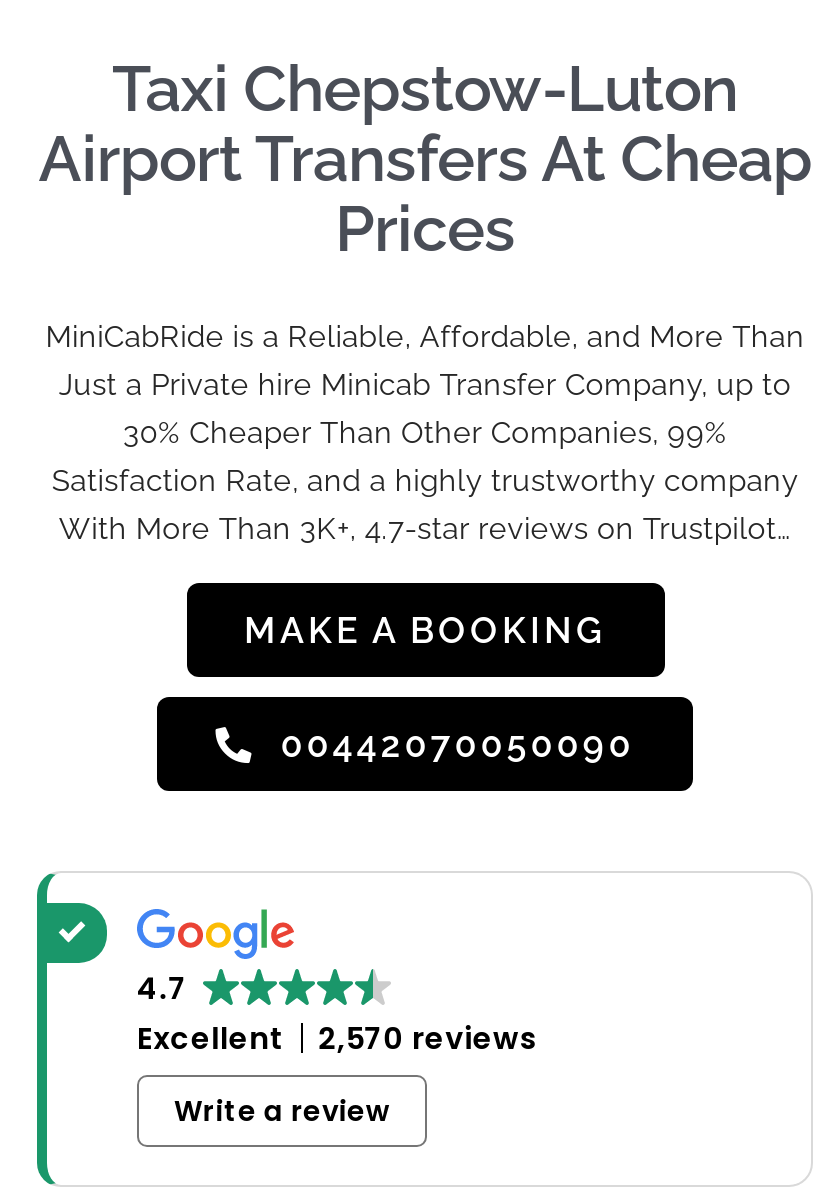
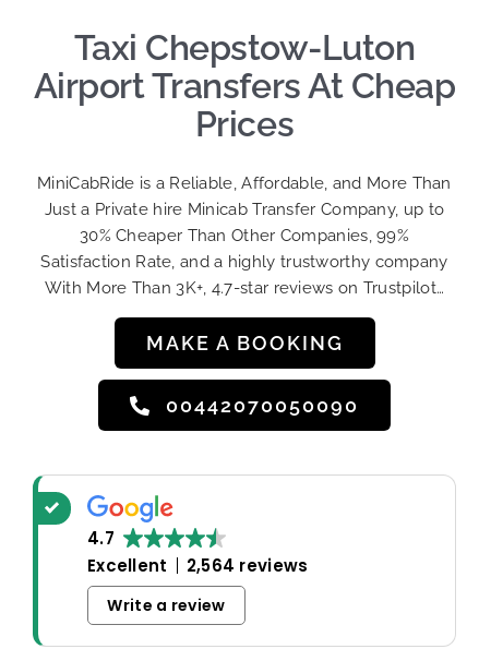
[137,1017,538,1059] Excellent 2,570 reviews -> [87,554,308,577] Excellent 2,564 reviews

